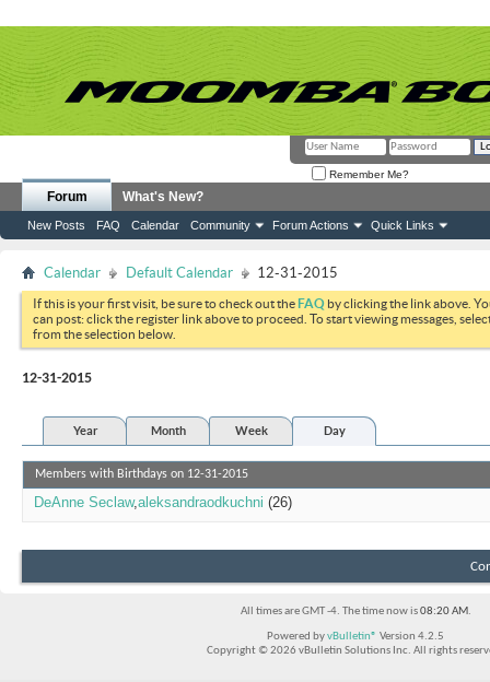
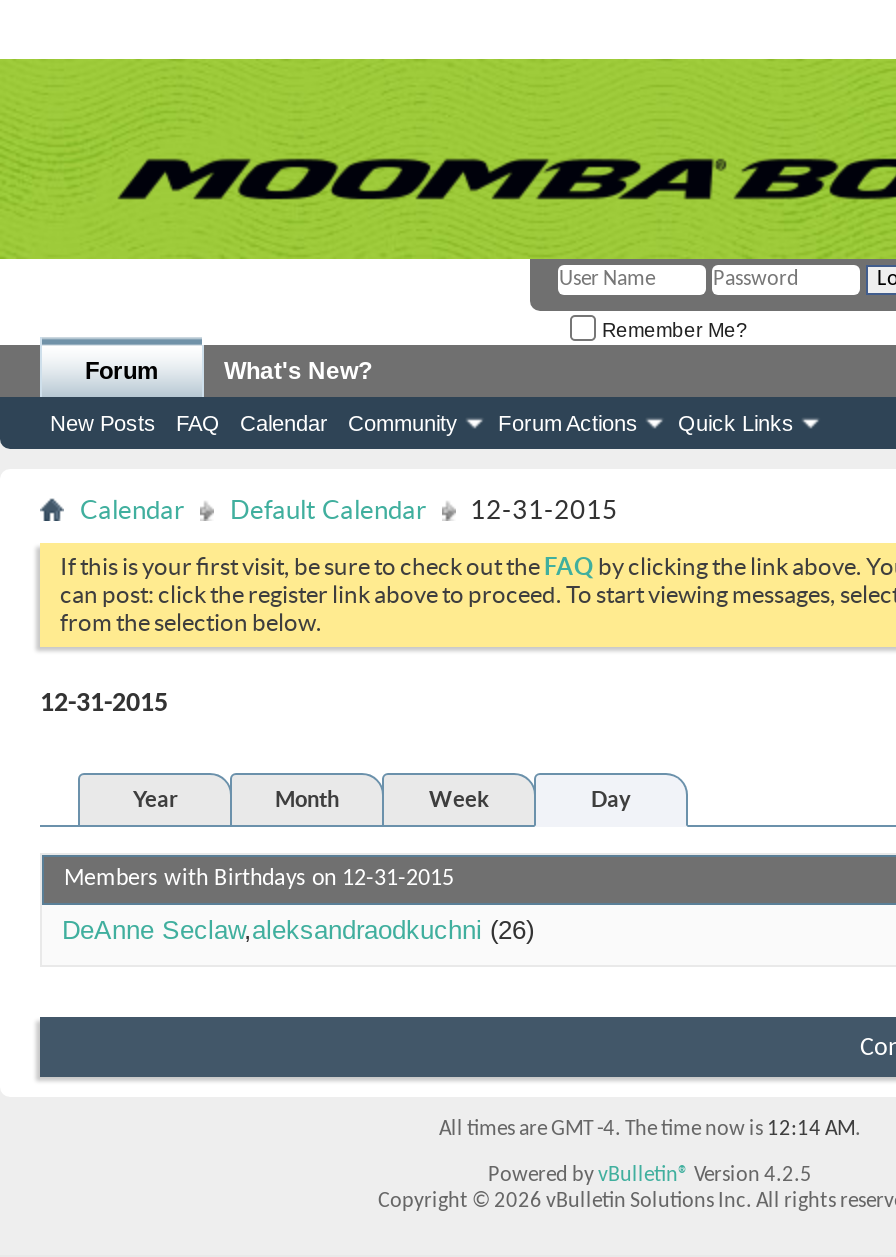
[240,605,471,618] All times are GMT -4. The time now is 08:20 AM. -> [439,1119,861,1141] All times are GMT -4. The time now is 12:14 AM.

